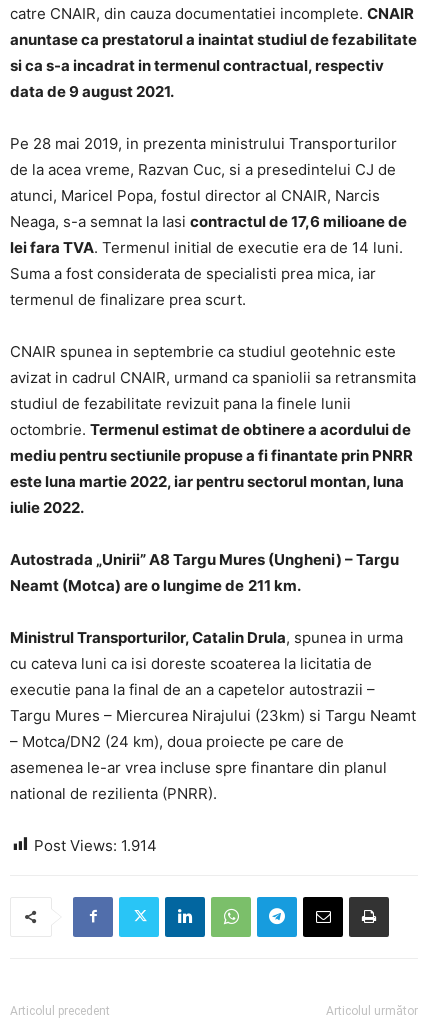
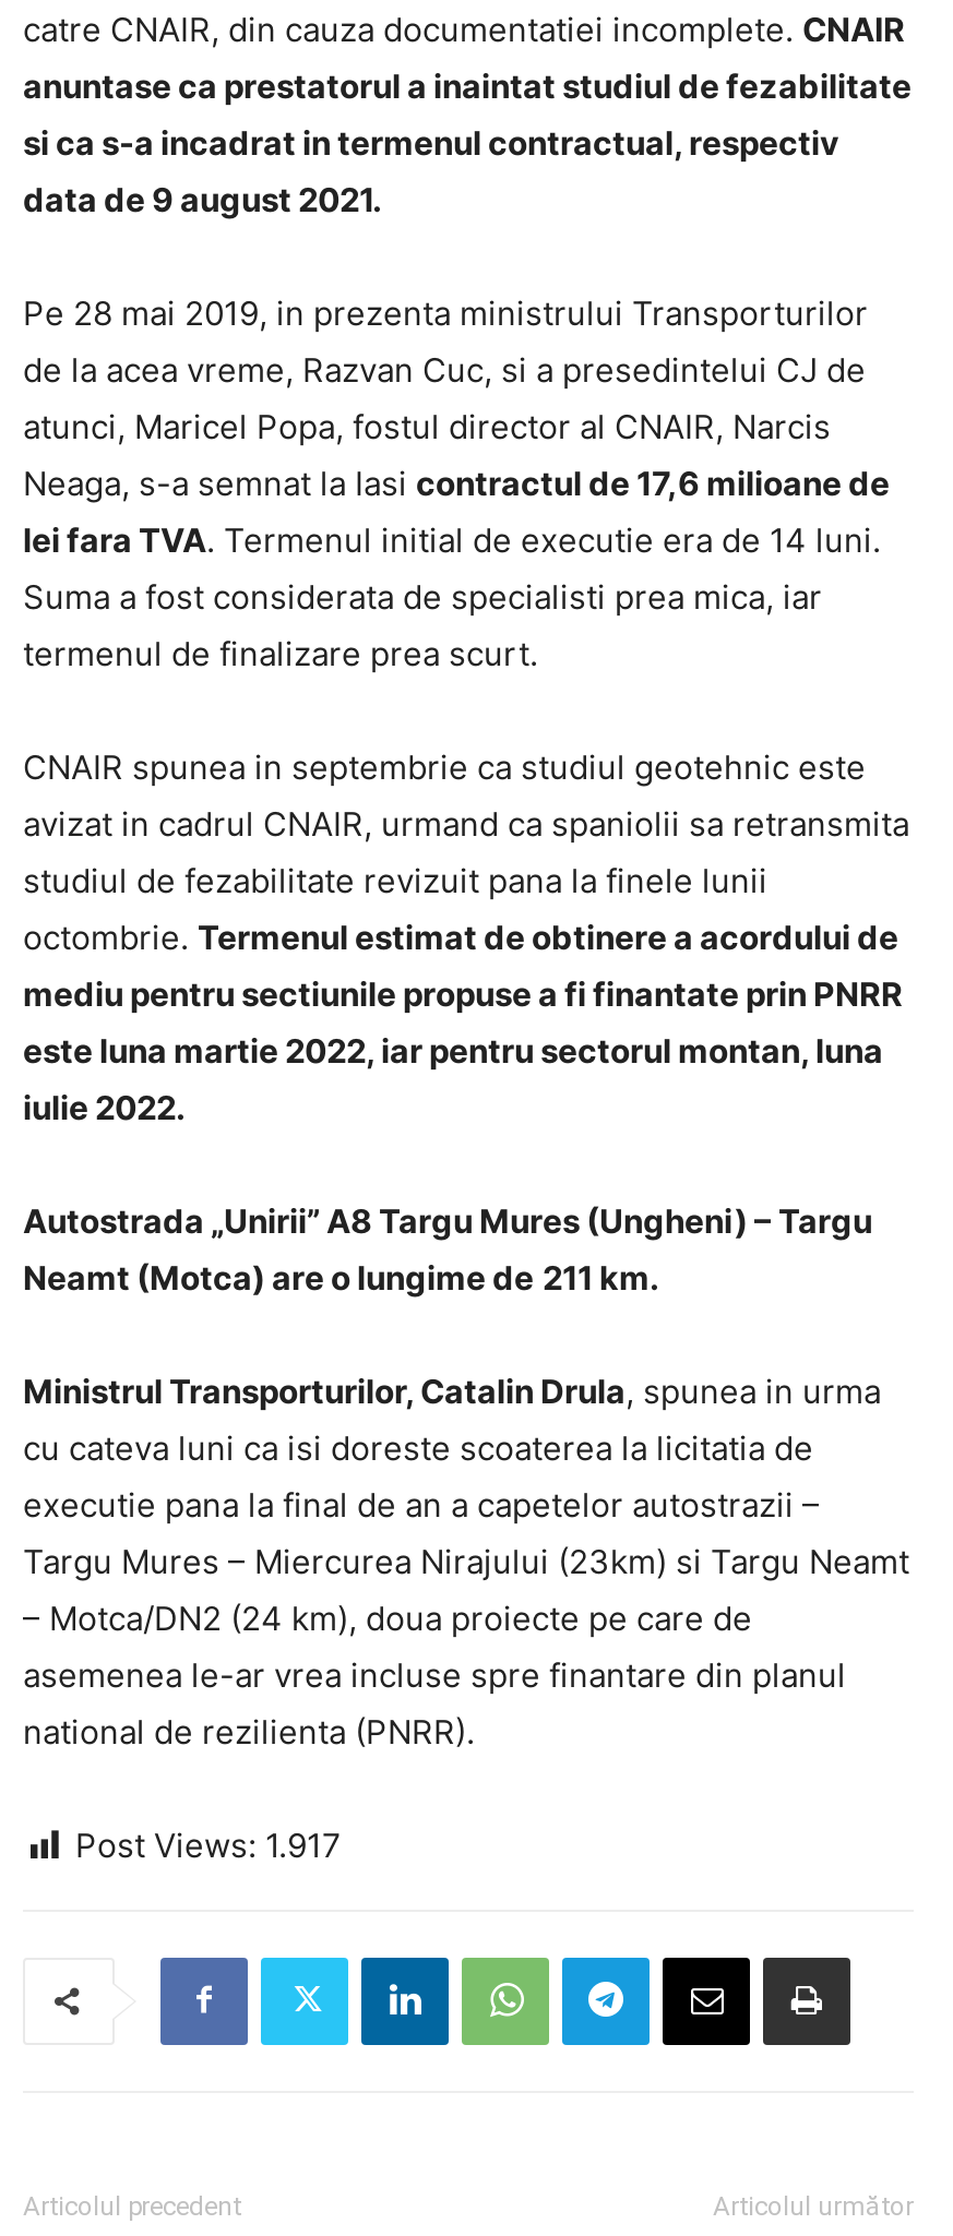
[34,836,157,855] Post Views: 1.914 -> [75,1824,342,1865] Post Views: 1.917

